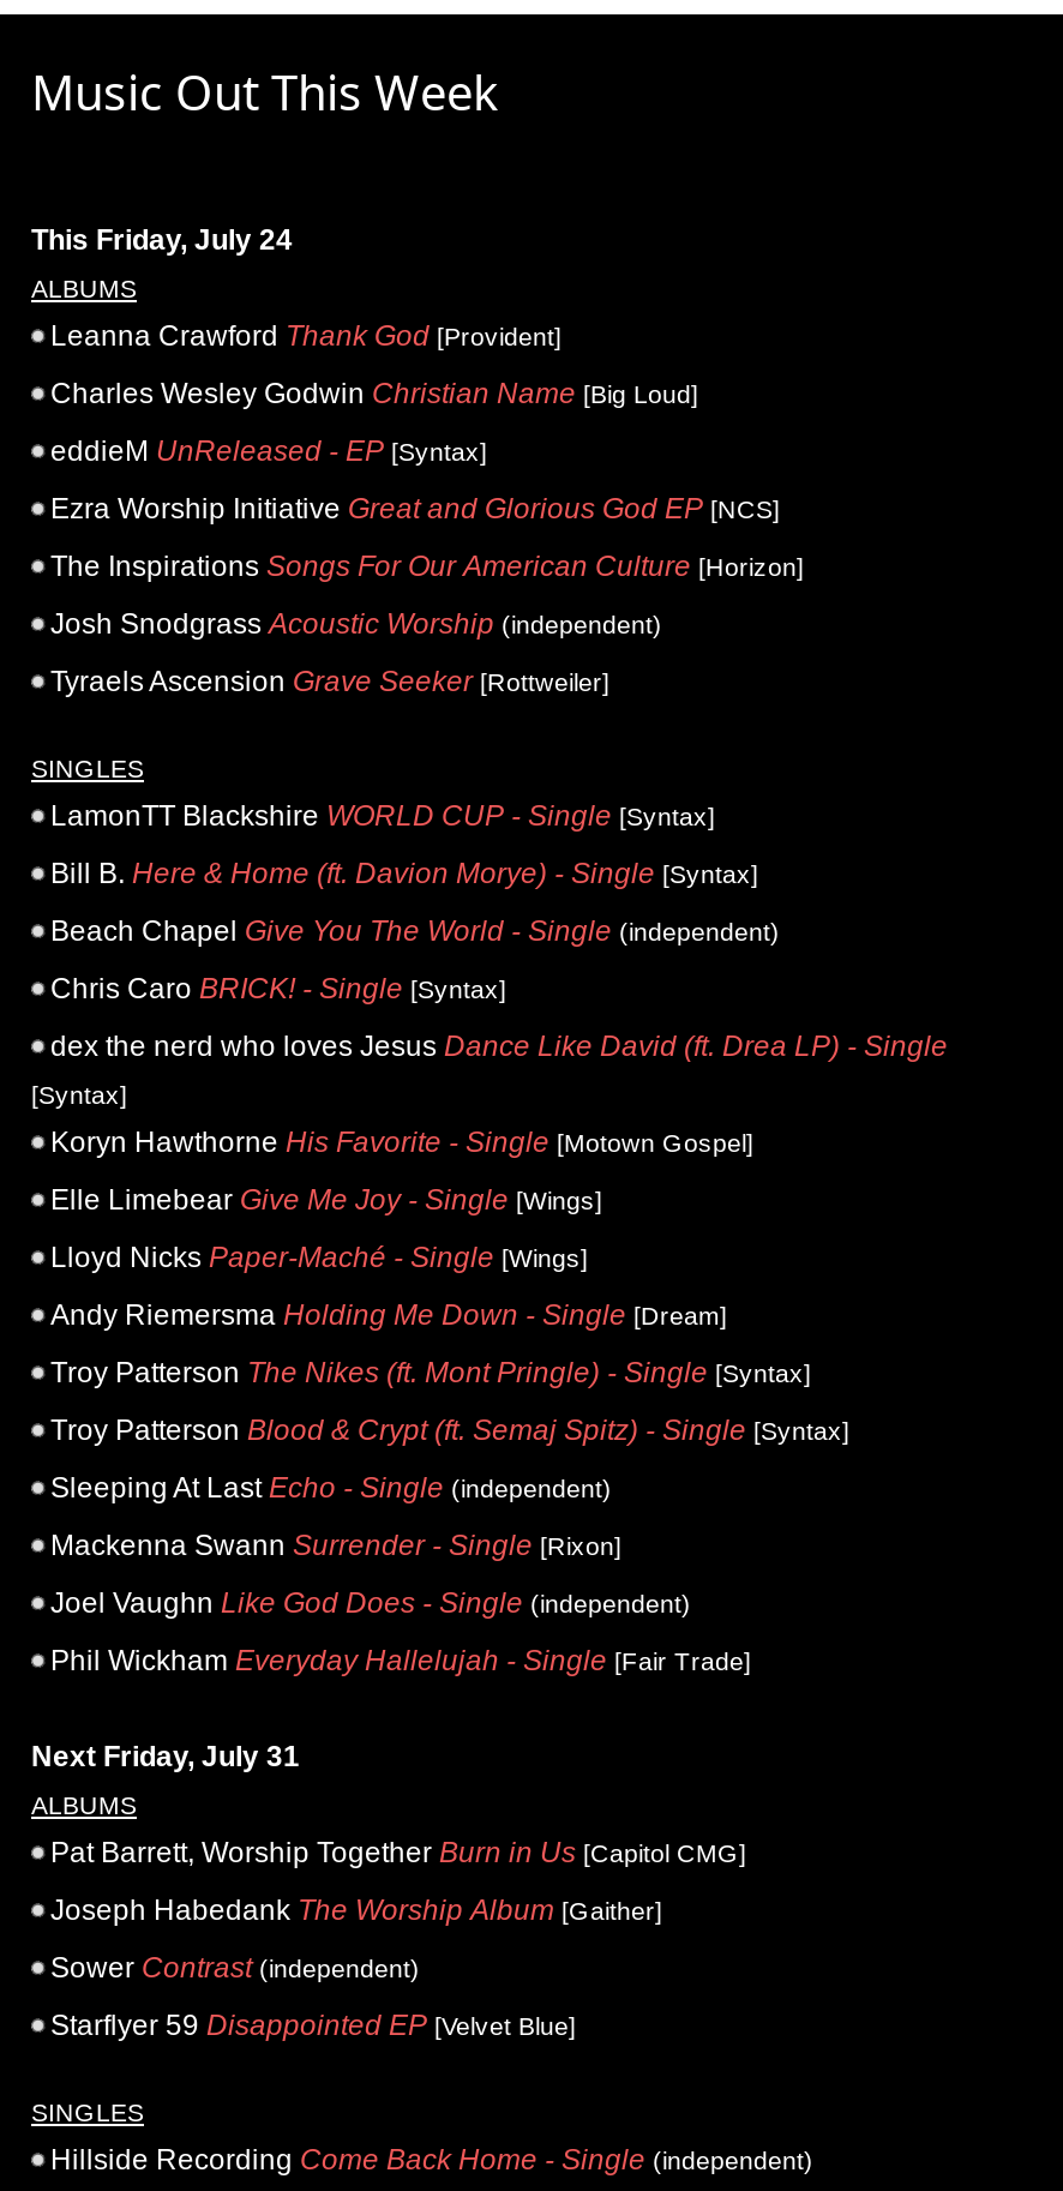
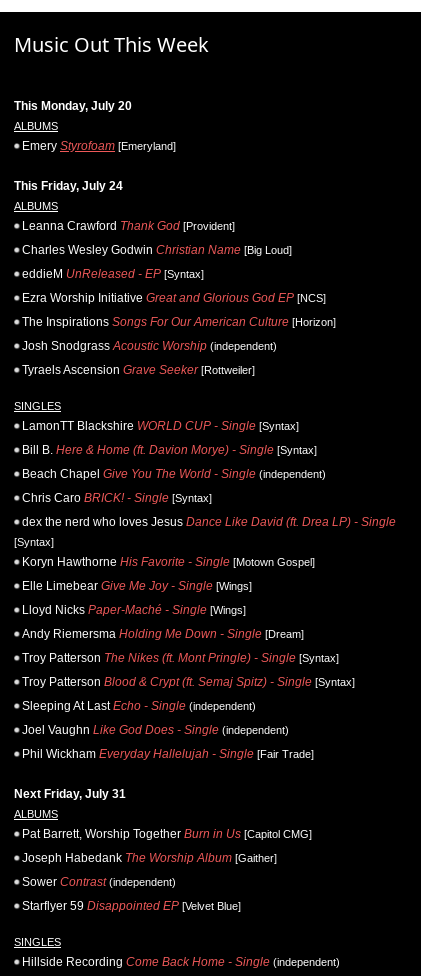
none -> [14,99,176,153] This Monday, July 20 | ALBUMS | Emery Styrofoam [Emeryland]
moved [31,223,948,1504] -> [14,179,396,713]: This Friday, July 24 | ALBUMS | Leanna Crawford Thank God [Provident] | ... | Troy Patterson Blood & Crypt (ft. Semaj Spitz) - Single [Syntax] | Sleeping At Last Echo - Single (independent)
[50,1528,621,1562] Mackenna Swann Surrender - Single [Rixon] -> none

